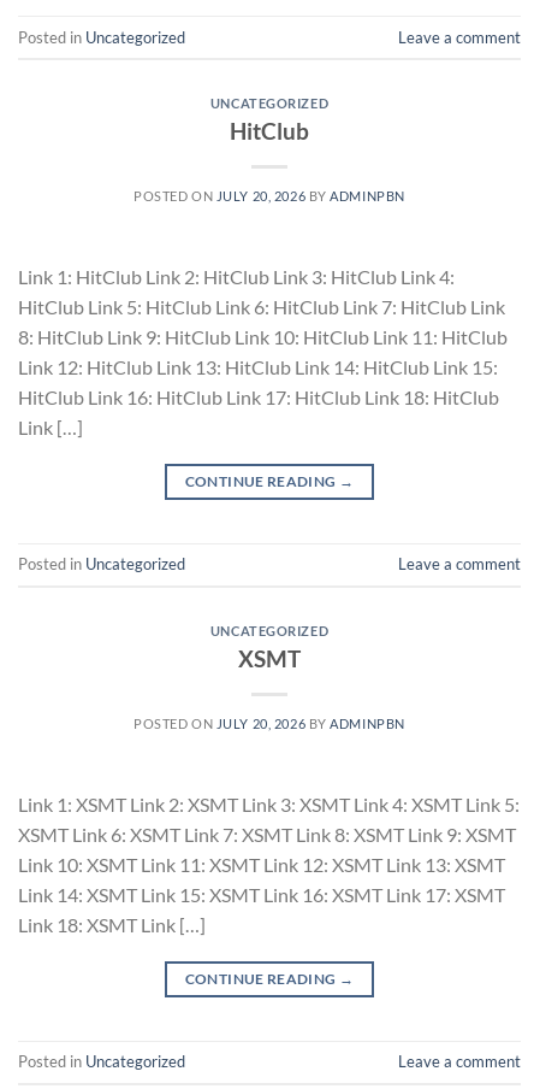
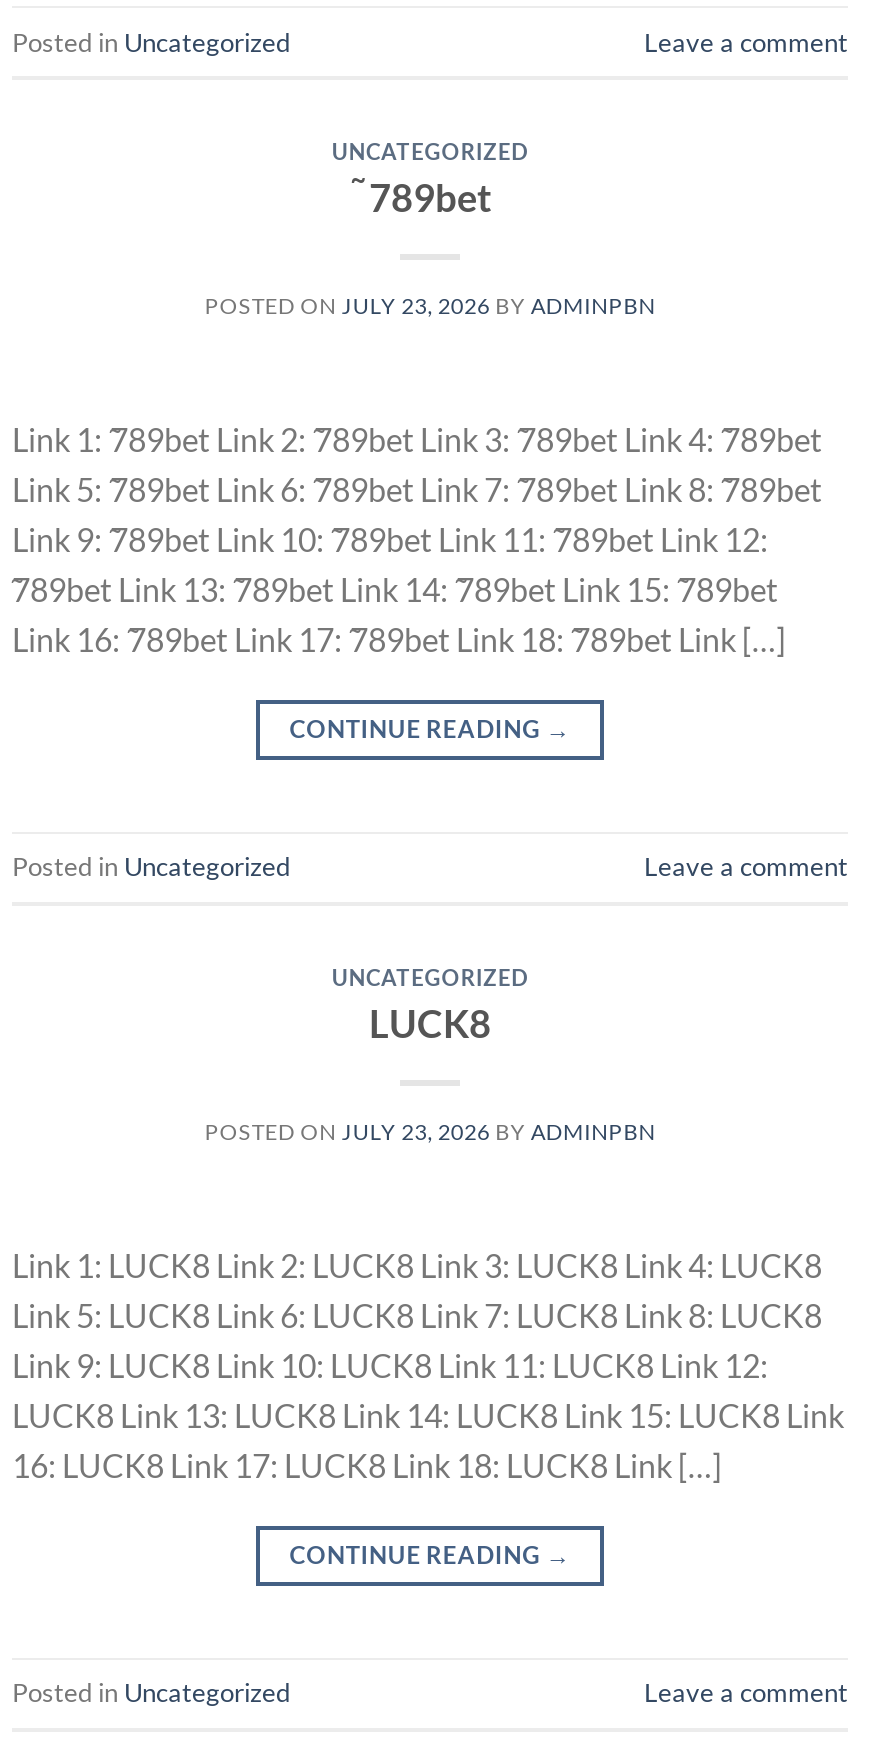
[230,117,309,144] HitClub -> [369,174,491,220] ̃789bet
[134,188,405,203] POSTED ON JULY 20, 2026 BY ADMINPBN -> [204,292,656,318] POSTED ON JULY 23, 2026 BY ADMINPBN
[18,265,508,438] Link 1: HitClub Link 2: HitClub Link 3: HitClub Link 4: | HitClub Link 5: HitClub Link 6: HitClub Link 7: HitClub Link | 8: HitClub Link 9: HitClub Link 10: HitClub Link 11: HitClub | Link 12: HitClub Link 13: HitClub Link 14: HitClub Link 15: | HitClub Link 16: HitClub Link 17: HitClub Link 18: HitClub | Link […] -> [12,420,822,658] Link 1: ̃789bet Link 2: ̃789bet Link 3: ̃789bet Link 4: ̃789bet | Link 5: ̃789bet Link 6: ̃789bet Link 7: ̃789bet Link 8: ̃789bet | Link 9: ̃789bet Link 10: ̃789bet Link 11: ̃789bet Link 12: | ̃789bet Link 13: ̃789bet Link 14: ̃789bet Link 15: ̃789bet | Link 16: ̃789bet Link 17: ̃789bet Link 18: ̃789bet Link […]
[238,644,301,672] XSMT -> [369,999,491,1045] LUCK8
[134,715,405,731] POSTED ON JULY 20, 2026 BY ADMINPBN -> [204,1117,656,1143] POSTED ON JULY 23, 2026 BY ADMINPBN
[18,792,520,936] Link 1: XSMT Link 2: XSMT Link 3: XSMT Link 4: XSMT Link 5: | XSMT Link 6: XSMT Link 7: XSMT Link 8: XSMT Link 9: XSMT | Link 10: XSMT Link 11: XSMT Link 12: XSMT Link 13: XSMT | Link 14: XSMT Link 15: XSMT Link 16: XSMT Link 17: XSMT | Link 18: XSMT Link […] -> [12,1245,844,1483] Link 1: LUCK8 Link 2: LUCK8 Link 3: LUCK8 Link 4: LUCK8 | Link 5: LUCK8 Link 6: LUCK8 Link 7: LUCK8 Link 8: LUCK8 | Link 9: LUCK8 Link 10: LUCK8 Link 11: LUCK8 Link 12: | LUCK8 Link 13: LUCK8 Link 14: LUCK8 Link 15: LUCK8 Link | 16: LUCK8 Link 17: LUCK8 Link 18: LUCK8 Link […]

